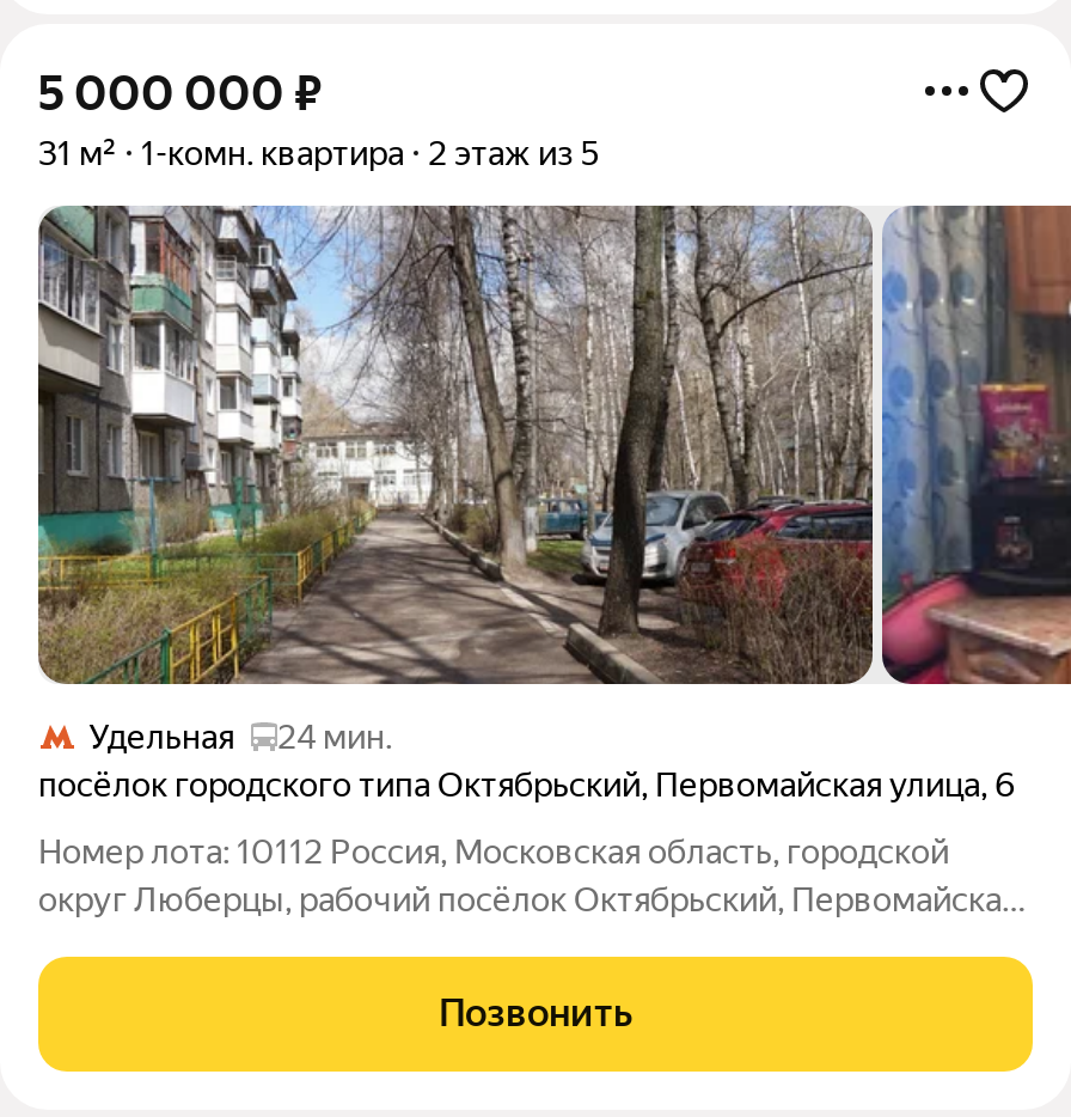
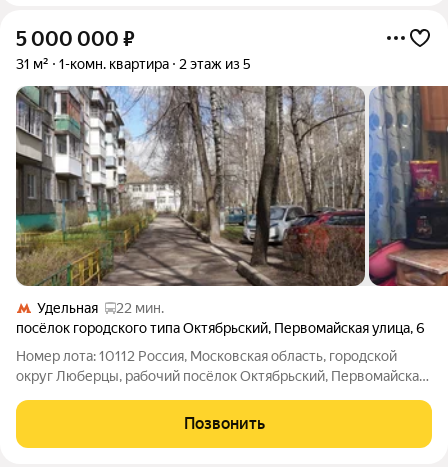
[88,718,392,756] Удельная 24 мин. -> [37,300,164,316] Удельная 22 мин.

